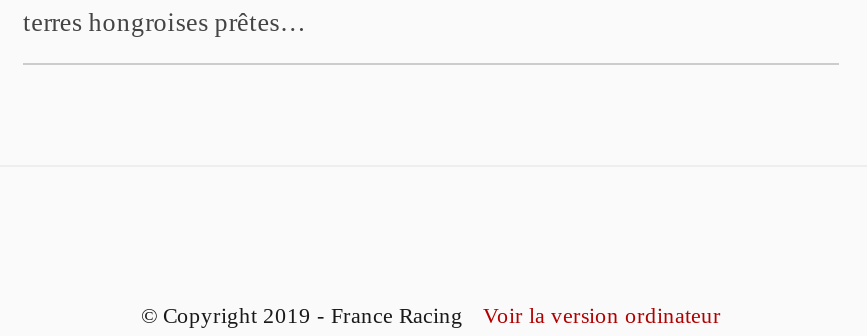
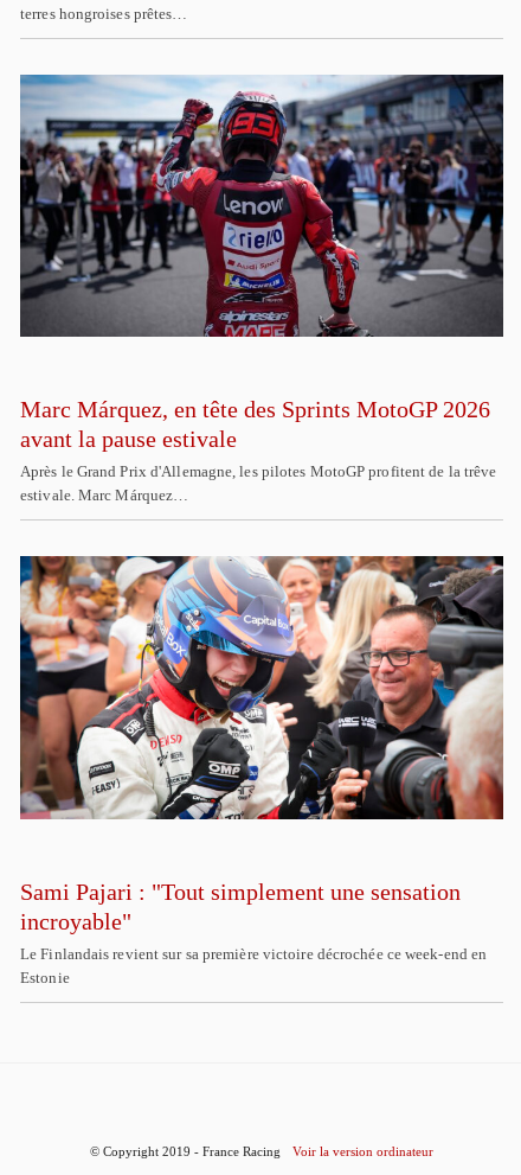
none -> [19,74,504,338] [image]
none -> [19,555,504,820] [image]
none -> [20,396,496,504] Marc Márquez, en tête des Sprints MotoGP 2026 | avant la pause estivale | Après le Grand Prix d'Allemagne, les pilotes MotoGP profitent de la trêve | estivale. Marc Márquez…
none -> [20,878,487,986] Sami Pajari : "Tout simplement une sensation | incroyable" | Le Finlandais revient sur sa première victoire décrochée ce week-end en | Estonie

